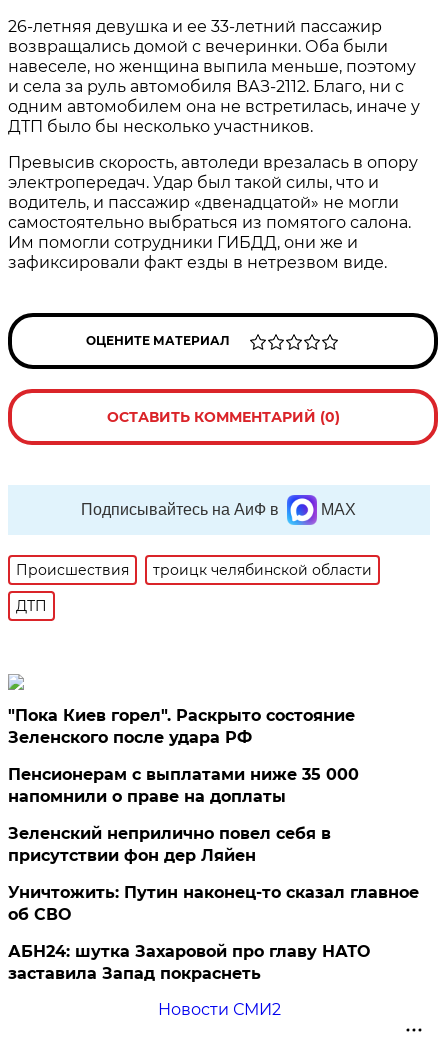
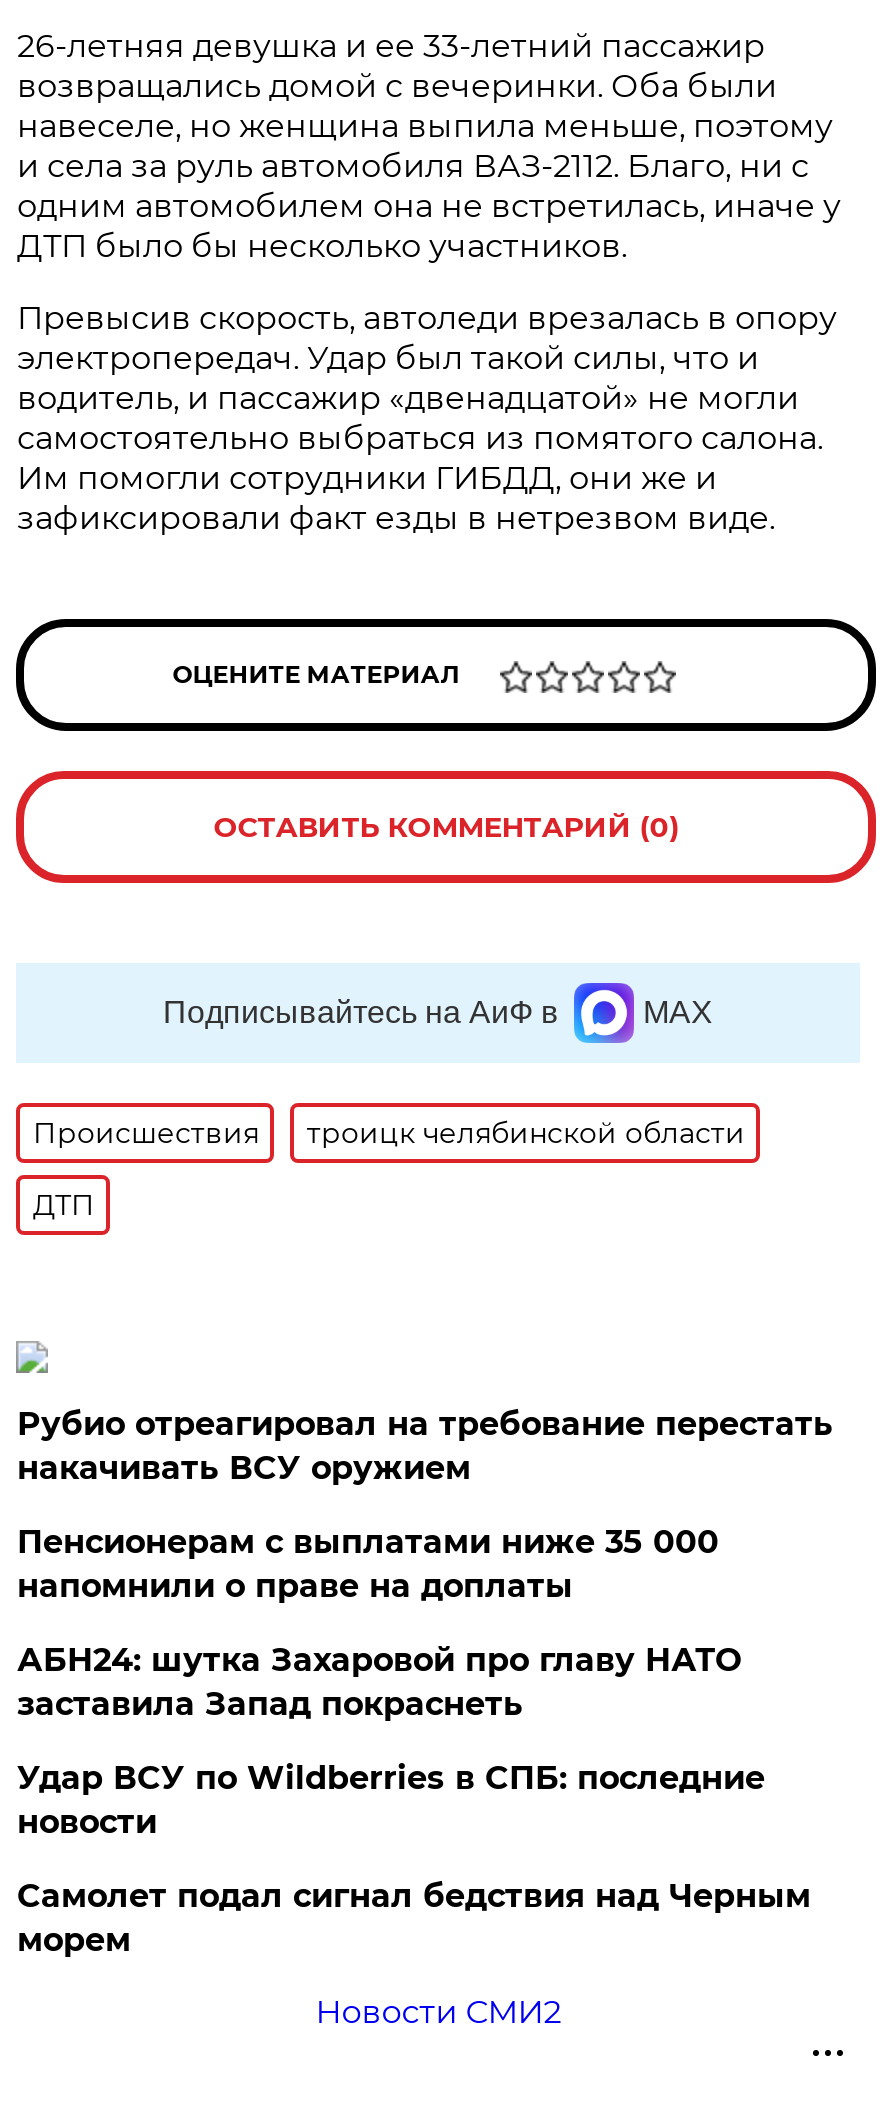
[8,706,355,747] "Пока Киев горел". Раскрыто состояние | Зеленского после удара РФ -> [17,1405,833,1487] Рубио отреагировал на требование перестать | накачивать ВСУ оружием
[8,824,419,924] Зеленский неприлично повел cебя в | присутствии фон дер Ляйен | Уничтожить: Путин наконец-то сказал главное | об СВО -> none
moved [8,942,370,983] -> [17,1641,741,1723]: АБН24: шутка Захаровой про главу НАТО | заставила Запад покраснеть
none -> [17,1759,811,1959] Удар ВСУ по Wildberries в СПБ: последние | новости | Самолет подал сигнал бедствия над Черным | морем

